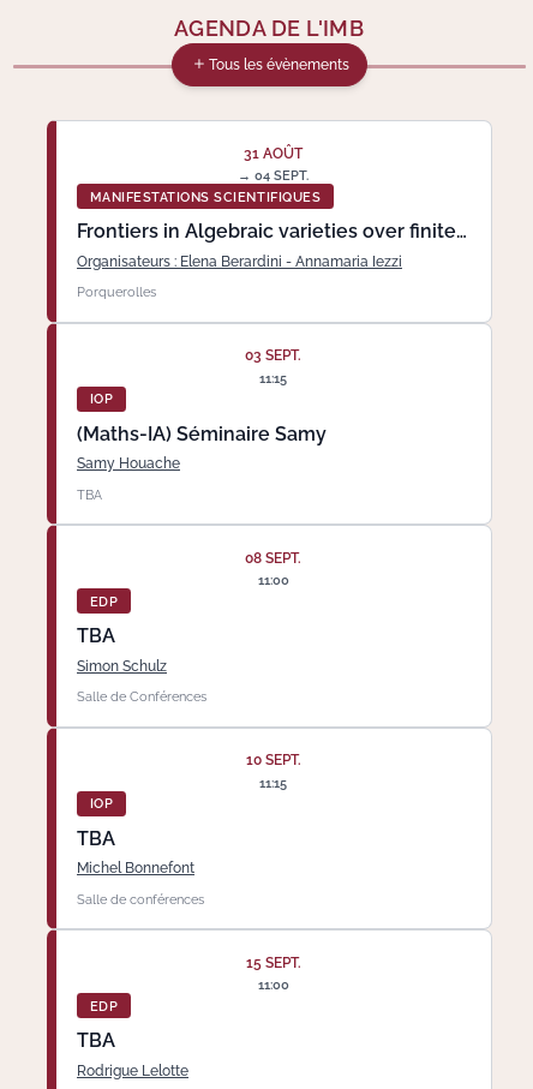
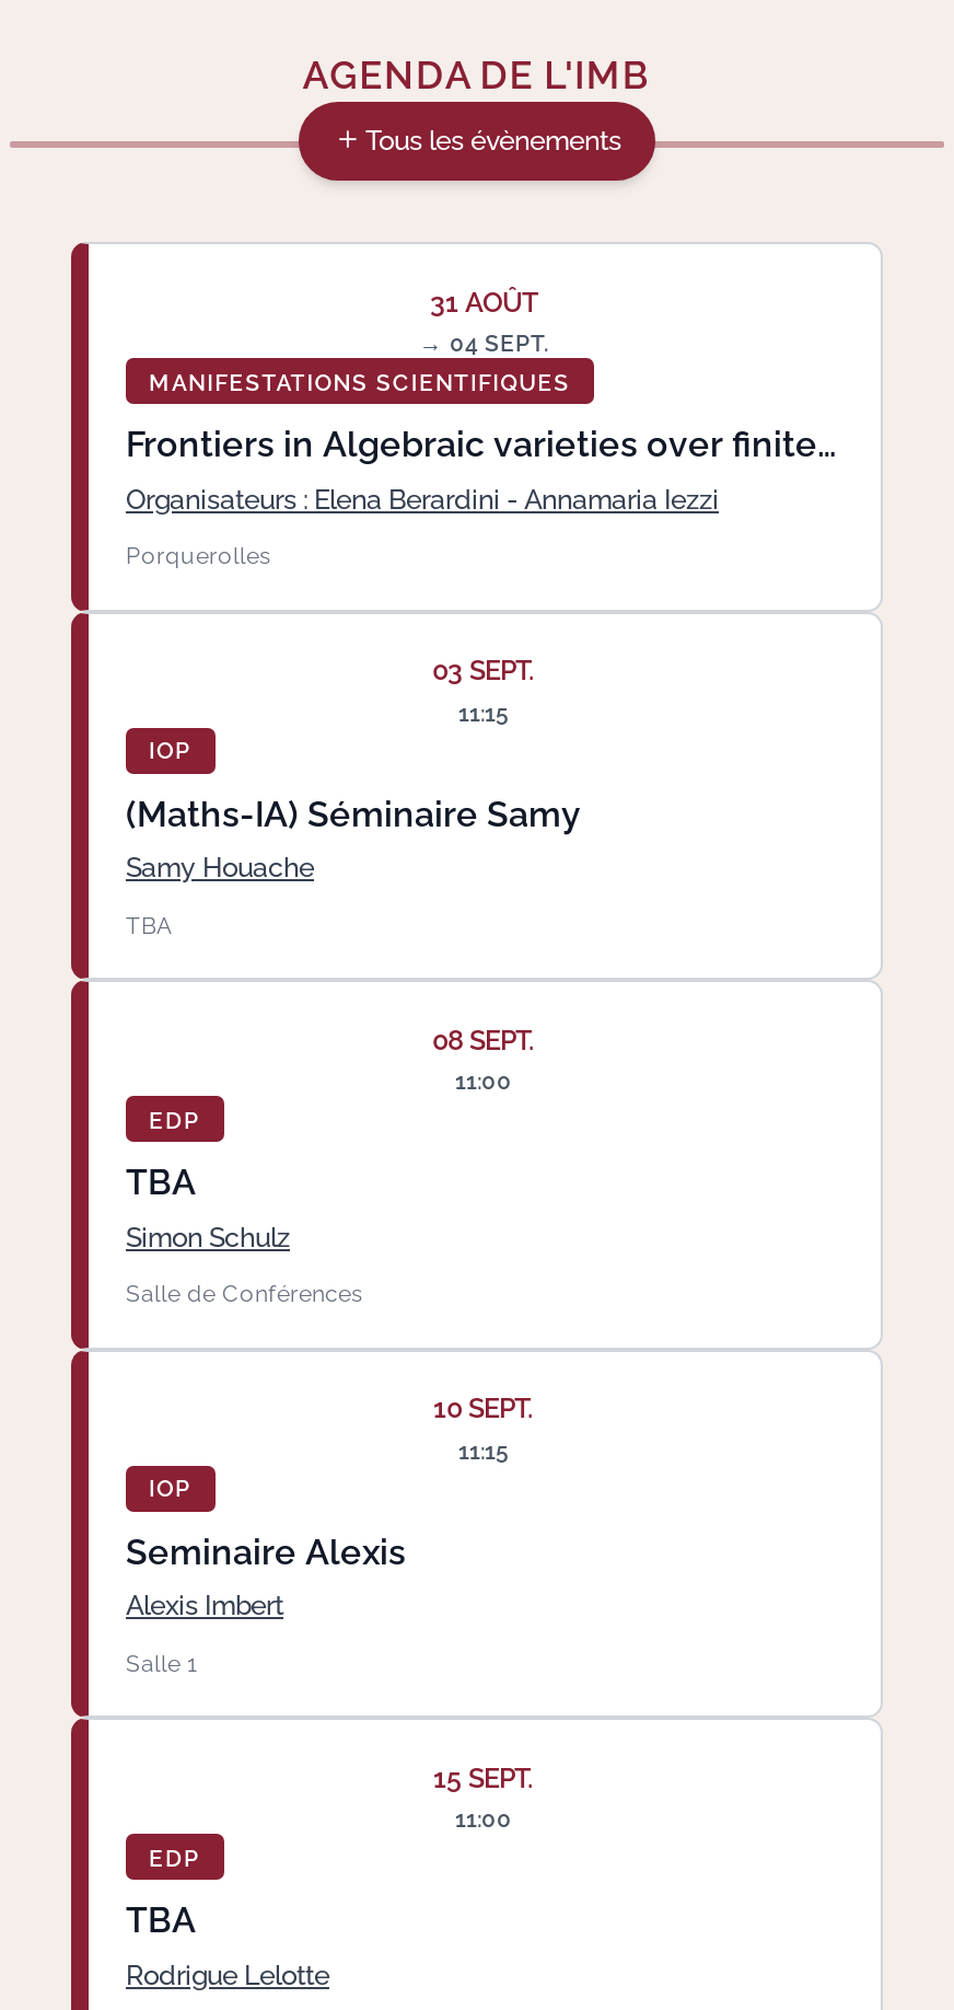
[77,827,194,876] TBA | Michel Bonnefont -> [126,1530,406,1621] Seminaire Alexis | Alexis Imbert
[77,891,204,906] Salle de conférences -> [126,1649,198,1675] Salle 1

